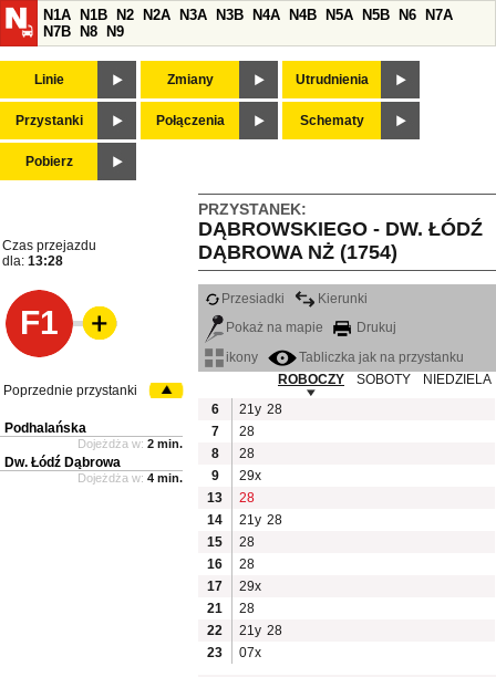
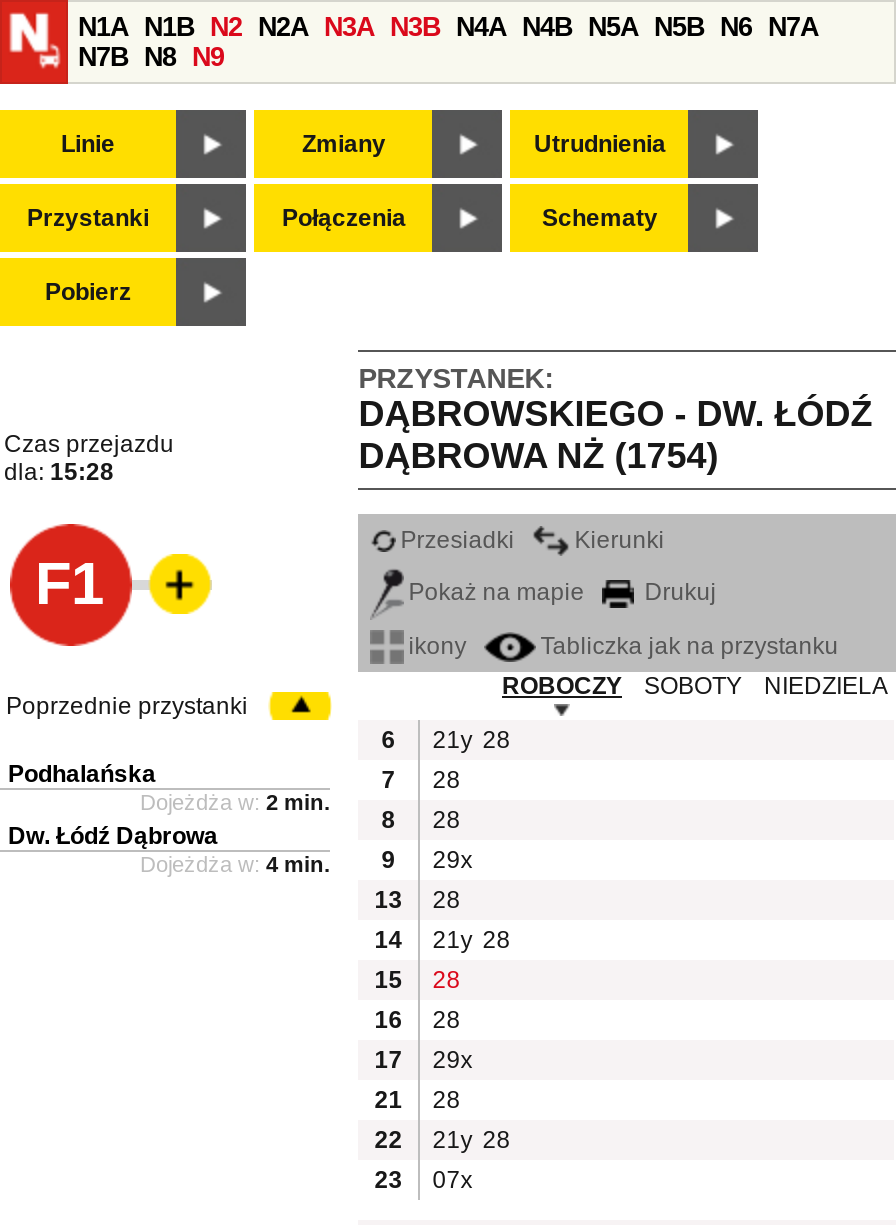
[2,253,63,269] dla: 13:28 -> [4,458,114,486] dla: 15:28

